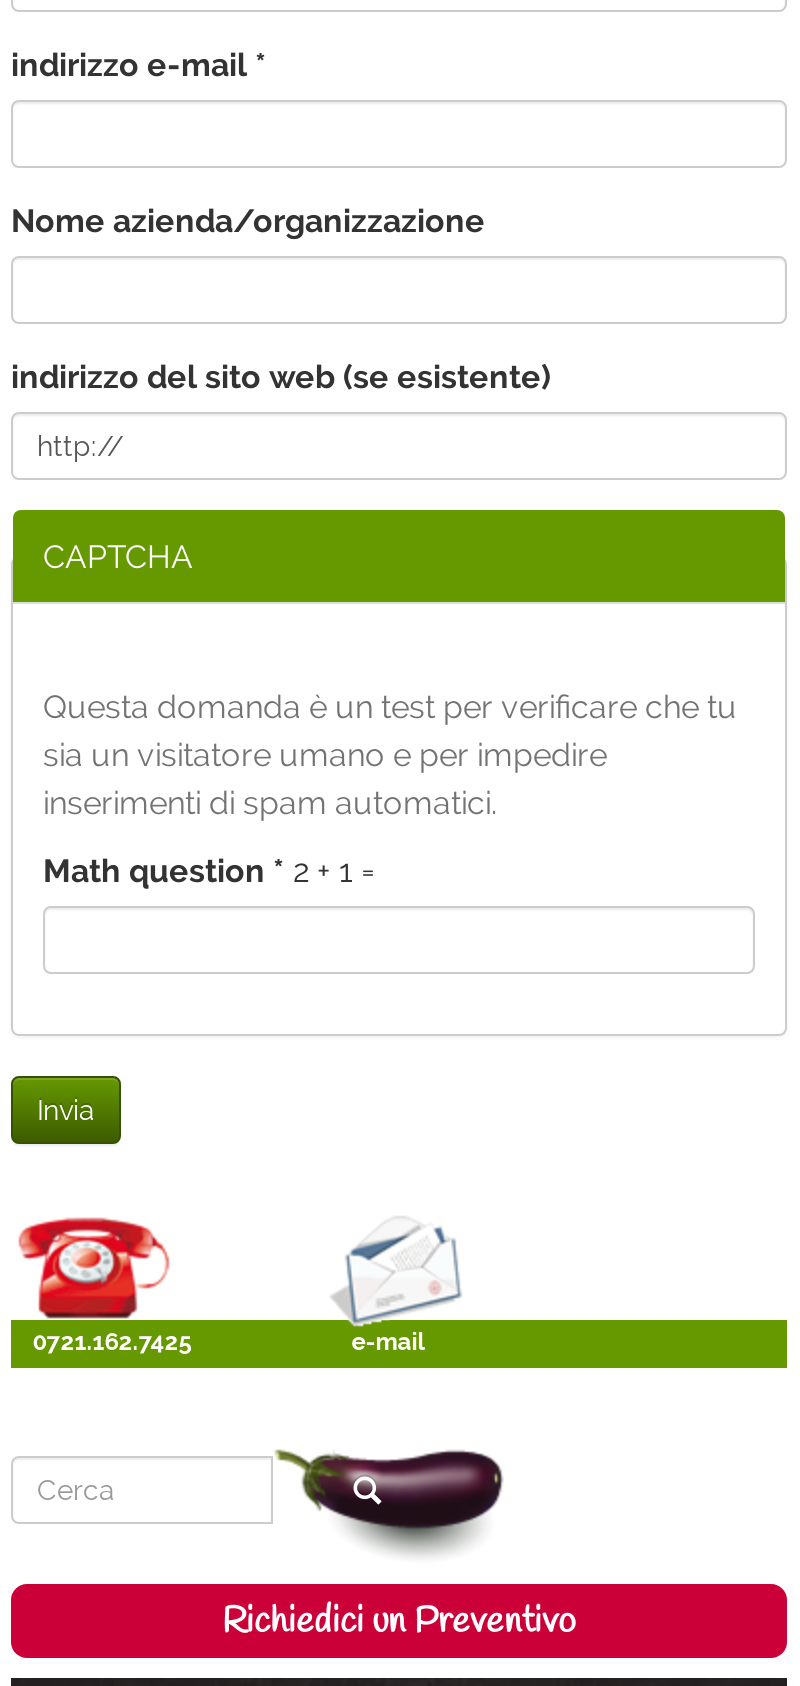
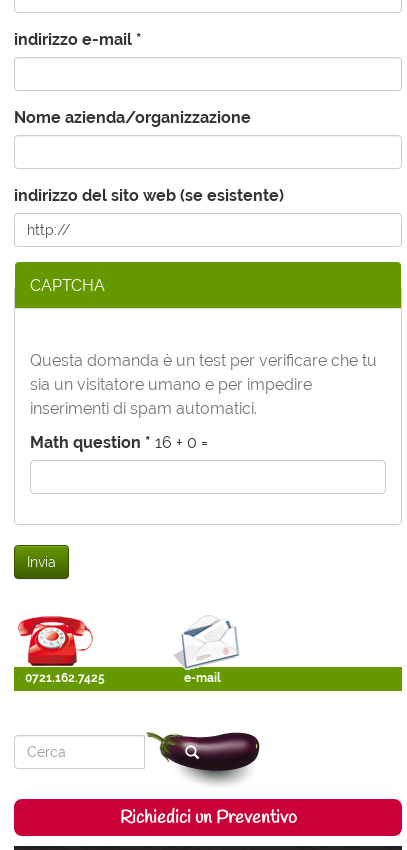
[43,852,375,890] Math question * 2 + 1 = -> [30,433,208,452] Math question * 16 + 0 =

